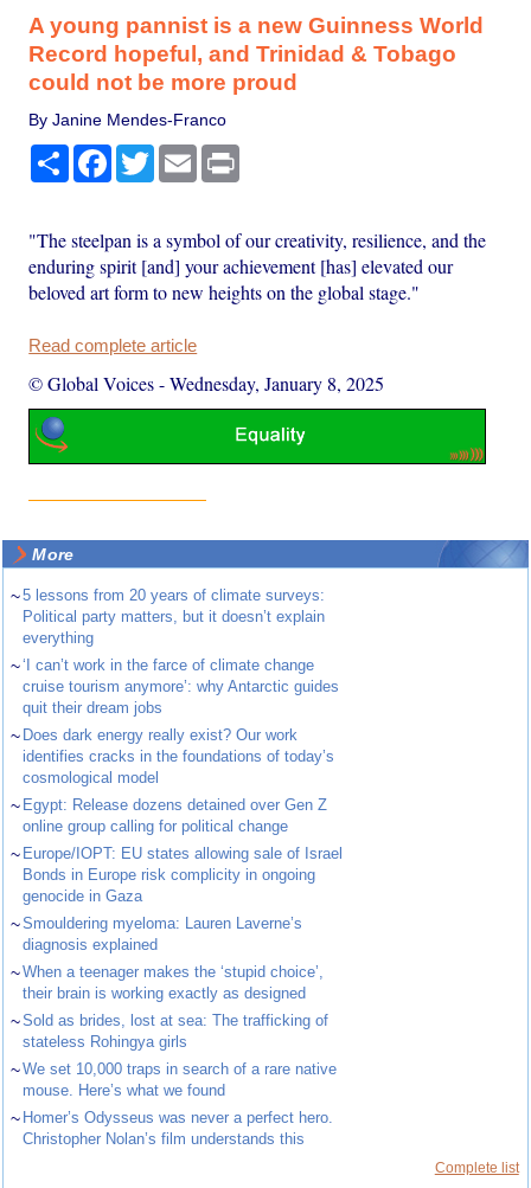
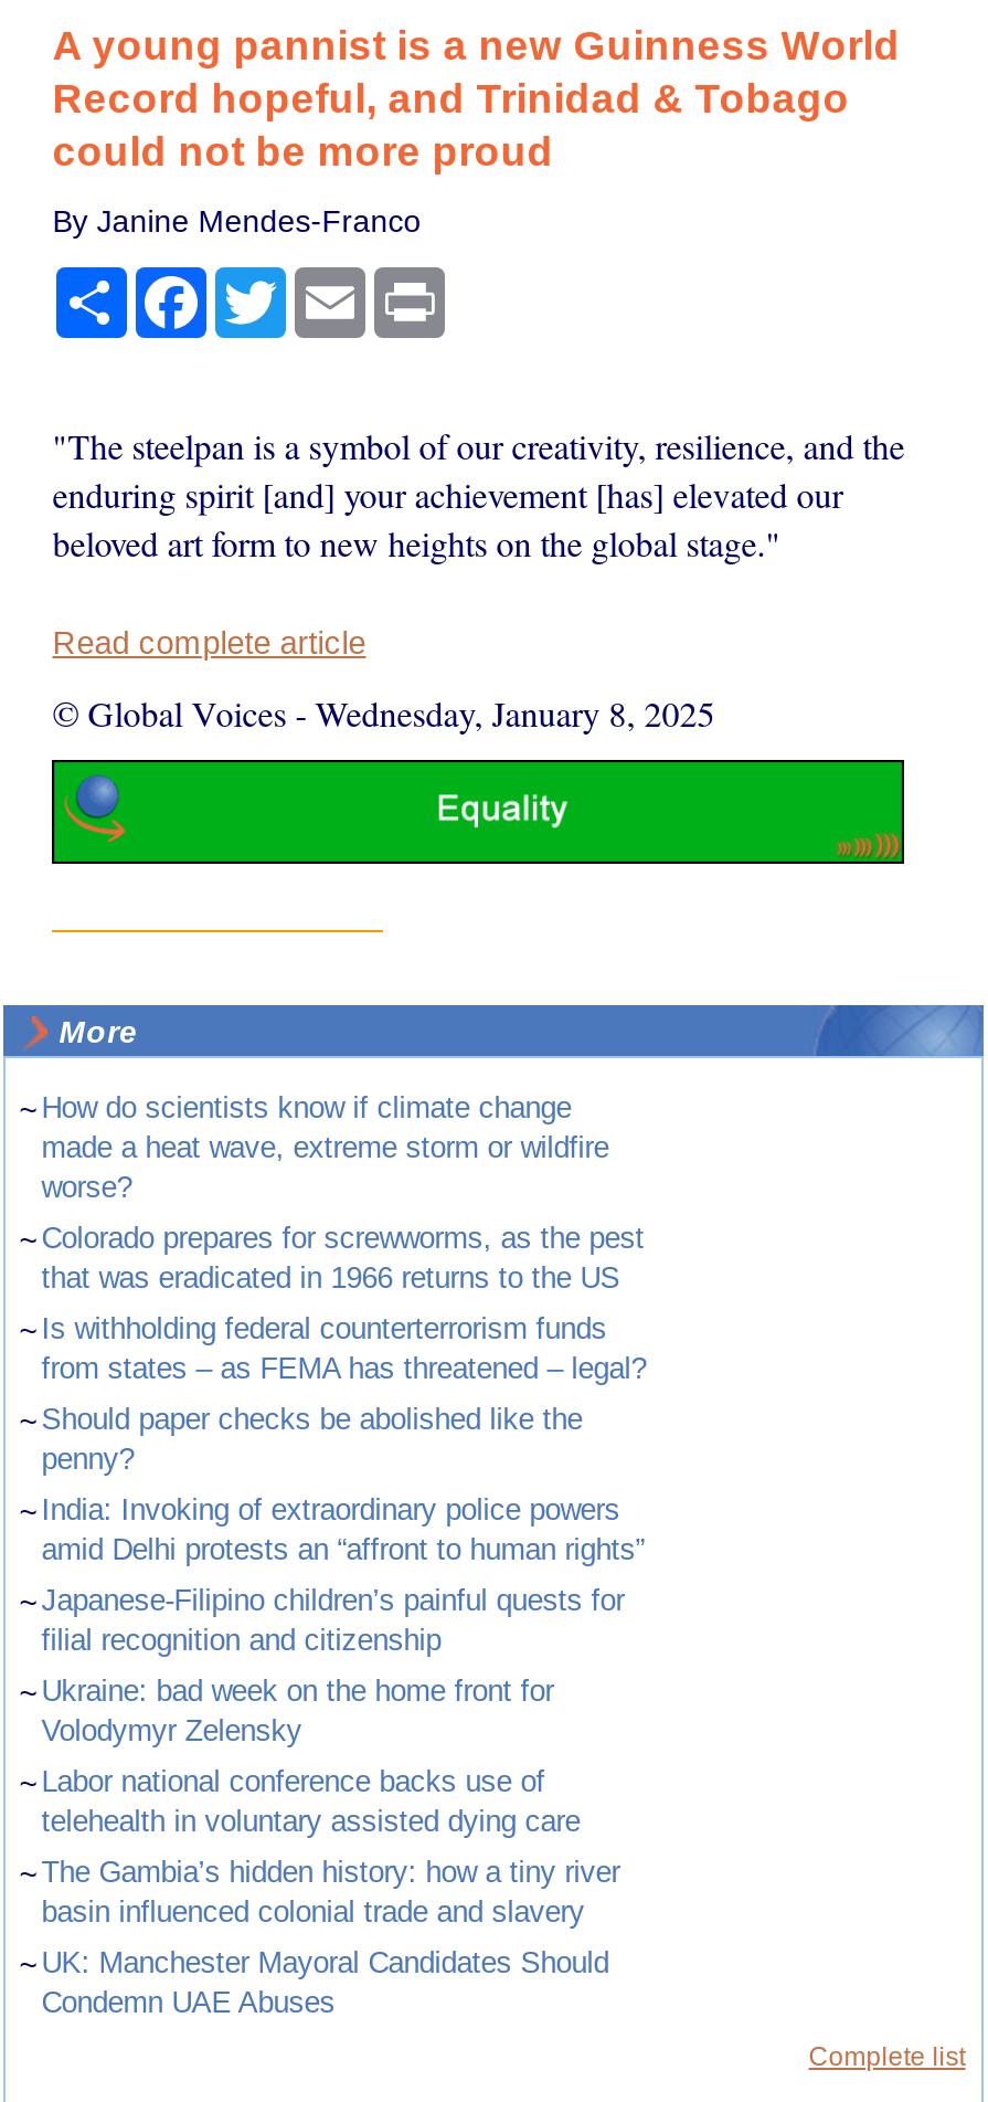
[11,587,325,647] ~ 5 lessons from 20 years of climate surveys: | Political party matters, but it doesn’t explain | everything -> [19,1092,609,1205] ~ How do scientists know if climate change | made a heat wave, extreme storm or wildfire | worse?
[11,657,339,717] ~ ‘I can’t work in the farce of climate change | cruise tourism anymore’: why Antarctic guides | quit their dream jobs -> [19,1223,644,1296] ~ Colorado prepares for screwworms, as the pest | that was eradicated in 1966 returns to the US
[11,727,334,787] ~ Does dark energy really exist? Our work | identifies cracks in the foundations of today’s | cosmological model -> [19,1313,646,1386] ~ Is withholding federal counterterrorism funds | from states – as FEMA has threatened – legal?
[11,797,327,836] ~ Egypt: Release dozens detained over Gen Z | online group calling for political change -> [19,1404,582,1477] ~ Should paper checks be abolished like the | penny?
[11,845,343,906] ~ Europe/IOPT: EU states allowing sale of Israel | Bonds in Europe risk complicity in ongoing | genocide in Gaza -> [19,1494,644,1567] ~ India: Invoking of extraordinary police powers | amid Delhi protests an “affront to human rights”
[11,915,302,954] ~ Smouldering myeloma: Lauren Laverne’s | diagnosis explained -> [19,1585,624,1658] ~ Japanese-Filipino children’s painful quests for | filial recognition and citizenship
[11,964,324,1003] ~ When a teenager makes the ‘stupid choice’, | their brain is working exactly as designed -> [19,1676,554,1749] ~ Ukraine: bad week on the home front for | Volodymyr Zelensky
[11,1012,329,1051] ~ Sold as brides, lost at sea: The trafficking of | stateless Rohingya girls -> [19,1766,580,1839] ~ Labor national conference backs use of | telehealth in voluntary assisted dying care
[11,1061,337,1100] ~ We set 10,000 traps in search of a rare native | mouse. Here’s what we found -> [19,1857,620,1930] ~ The Gambia’s hidden history: how a tiny river | basin influenced colonial trade and slavery
[11,1109,333,1148] ~ Homer’s Odysseus was never a perfect hero. | Christopher Nolan’s film understands this -> [19,1947,609,2020] ~ UK: Manchester Mayoral Candidates Should | Condemn UAE Abuses

